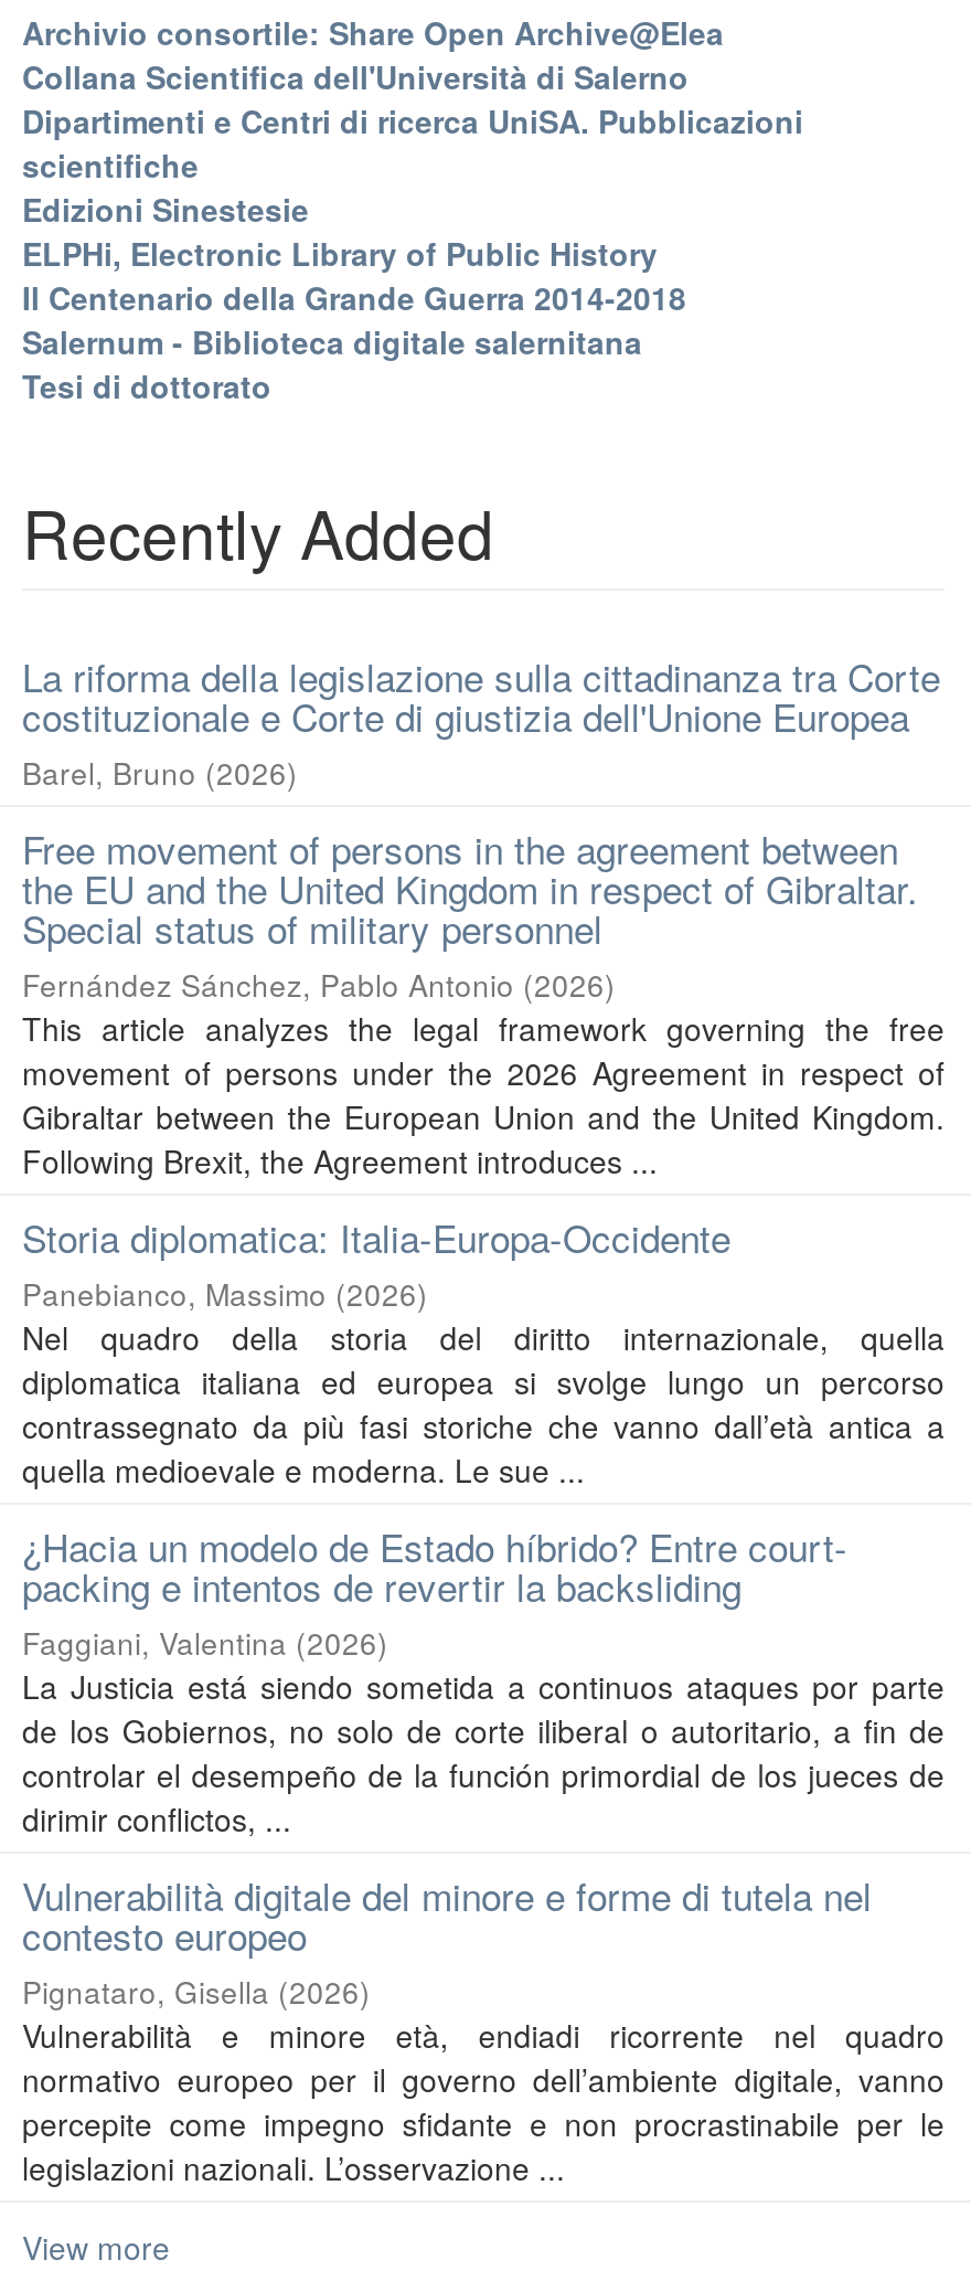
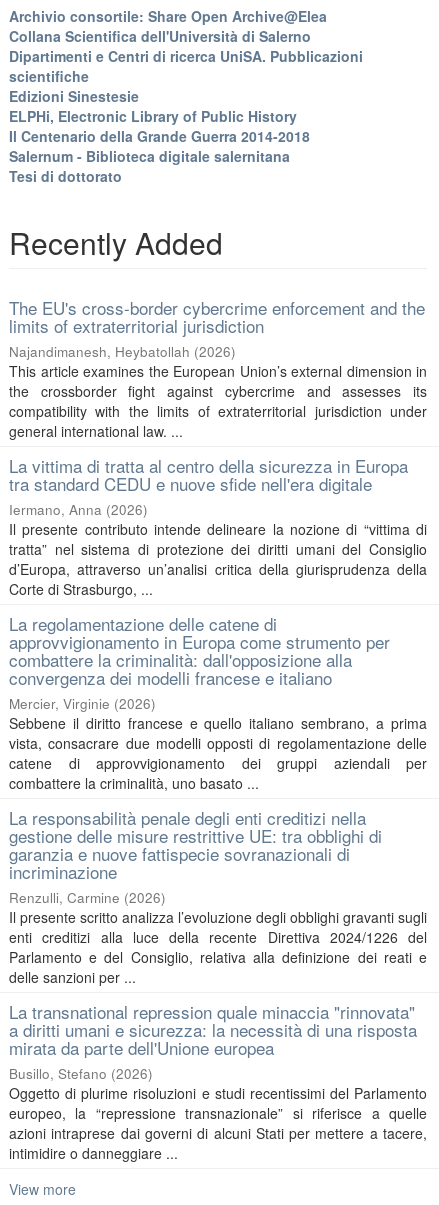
[22,648,940,794] La riforma della legislazione sulla cittadinanza tra Corte | costituzionale e Corte di giustizia dell'Unione Europea | Barel, Bruno (2026) -> [9,295,427,441] The EU's cross-border cybercrime enforcement and the | limits of extraterritorial jurisdiction | Najandimanesh, Heybatollah (2026) | This article examines the European Union’s external dimension in | the crossborder fight against cybercrime and assesses its | compatibility with the limits of extraterritorial jurisdiction under | general international law. ...
[22,820,945,1182] Free movement of persons in the agreement between | the EU and the United Kingdom in respect of Gibraltar. | Special status of military personnel | Fernández Sánchez, Pablo Antonio (2026) | This article analyzes the legal framework governing the free | movement of persons under the 2026 Agreement in respect of | Gibraltar between the European Union and the United Kingdom. | Following Brexit, the Agreement introduces ... -> [9,453,427,599] La vittima di tratta al centro della sicurezza in Europa | tra standard CEDU e nuove sfide nell'era digitale | Iermano, Anna (2026) | Il presente contributo intende delineare la nozione di “vittima di | tratta” nel sistema di protezione dei diritti umani del Consiglio | d’Europa, attraverso un’analisi critica della giurisprudenza della | Corte di Strasburgo, ...
[22,1209,945,1492] Storia diplomatica: Italia-Europa-Occidente | Panebianco, Massimo (2026) | Nel quadro della storia del diritto internazionale, quella | diplomatica italiana ed europea si svolge lungo un percorso | contrassegnato da più fasi storiche che vanno dall’età antica a | quella medioevale e moderna. Le sue ... -> [9,611,427,793] La regolamentazione delle catene di | approvvigionamento in Europa come strumento per | combattere la criminalità: dall'opposizione alla | convergenza dei modelli francese e italiano | Mercier, Virginie (2026) | Sebbene il diritto francese e quello italiano sembrano, a prima | vista, consacrare due modelli opposti di regolamentazione delle | catene di approvvigionamento dei gruppi aziendali per | combattere la criminalità, uno basato ...
[22,1518,945,1840] ¿Hacia un modelo de Estado híbrido? Entre court- | packing e intentos de revertir la backsliding | Faggiani, Valentina (2026) | La Justicia está siendo sometida a continuos ataques por parte | de los Gobiernos, no solo de corte iliberal o autoritario, a fin de | controlar el desempeño de la función primordial de los jueces de | dirimir conflictos, ... -> [9,805,427,987] La responsabilità penale degli enti creditizi nella | gestione delle misure restrittive UE: tra obblighi di | garanzia e nuove fattispecie sovranazionali di | incriminazione | Renzulli, Carmine (2026) | Il presente scritto analizza l’evoluzione degli obblighi gravanti sugli | enti creditizi alla luce della recente Direttiva 2024/1226 del | Parlamento e del Consiglio, relativa alla definizione dei reati e | delle sanzioni per ...
[22,1867,945,2189] Vulnerabilità digitale del minore e forme di tutela nel | contesto europeo | Pignataro, Gisella (2026) | Vulnerabilità e minore età, endiadi ricorrente nel quadro | normativo europeo per il governo dell’ambiente digitale, vanno | percepite come impegno sfidante e non procrastinabile per le | legislazioni nazionali. L’osservazione ... -> [9,999,427,1163] La transnational repression quale minaccia "rinnovata" | a diritti umani e sicurezza: la necessità di una risposta | mirata da parte dell'Unione europea | Busillo, Stefano (2026) | Oggetto di plurime risoluzioni e studi recentissimi del Parlamento | europeo, la “repressione transnazionale” si riferisce a quelle | azioni intraprese dai governi di alcuni Stati per mettere a tacere, | intimidire o danneggiare ...

